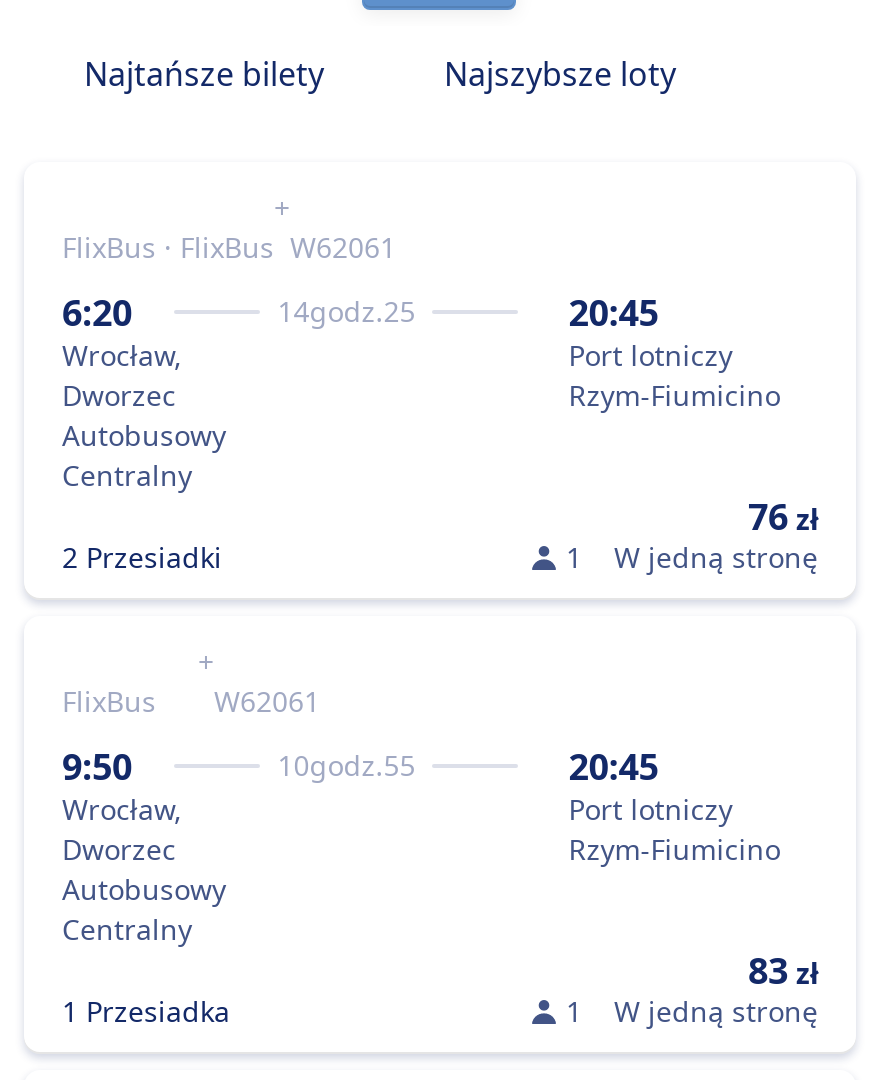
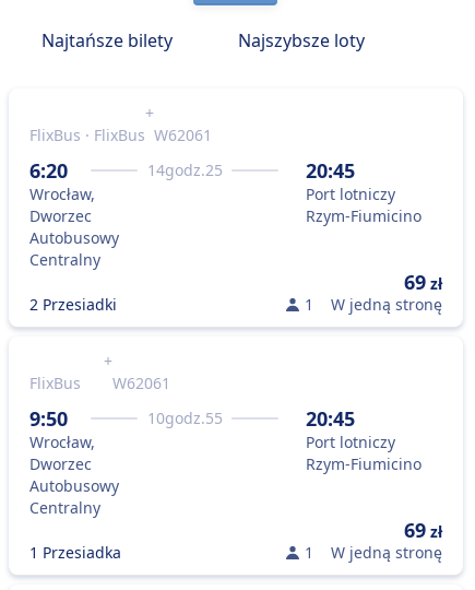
[748,492,818,540] 76 zł -> [404,269,442,295] 69 zł
[748,946,818,994] 83 zł -> [404,517,442,543] 69 zł

